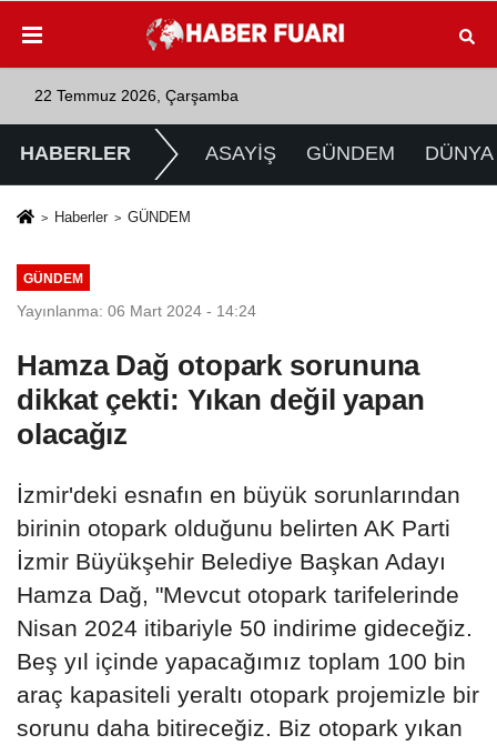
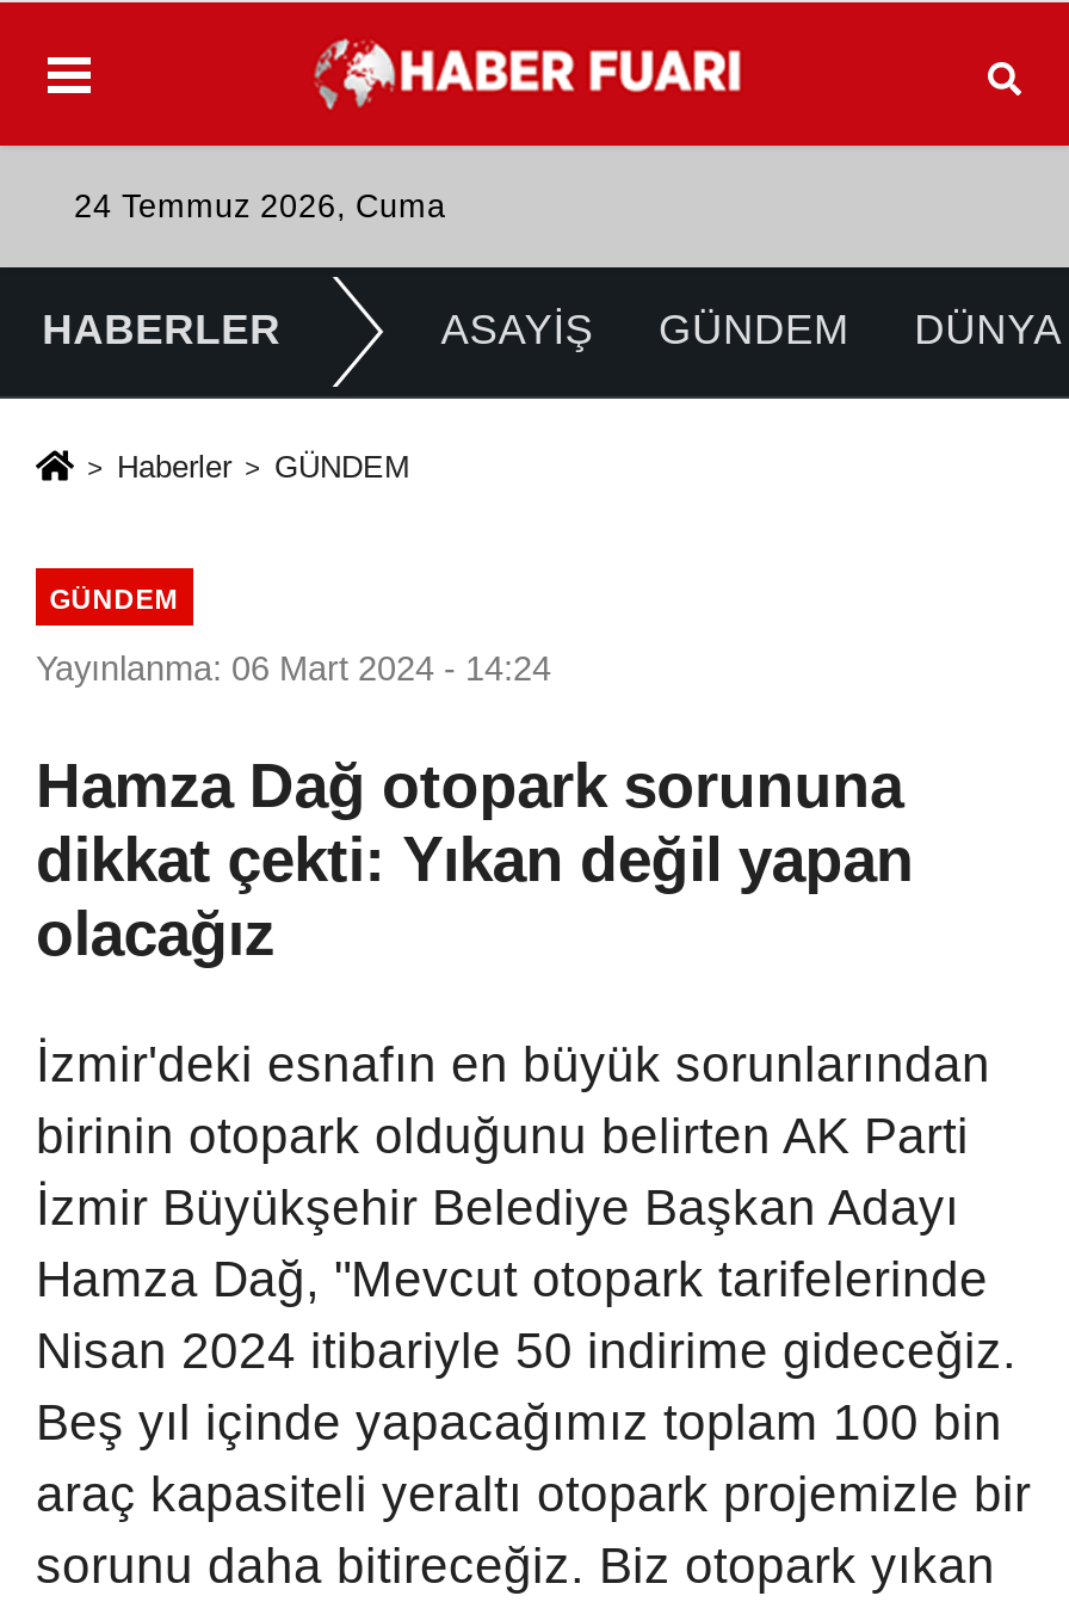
[34,88,239,104] 22 Temmuz 2026, Çarşamba -> [74,189,446,224] 24 Temmuz 2026, Cuma

